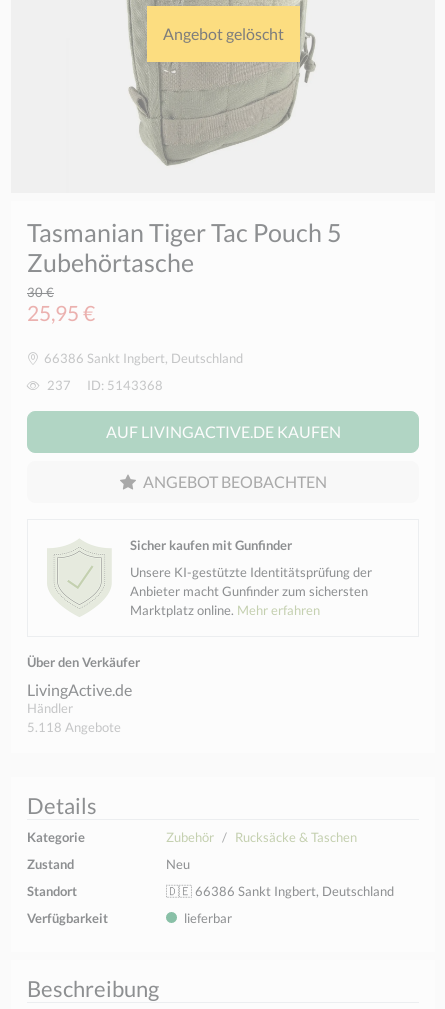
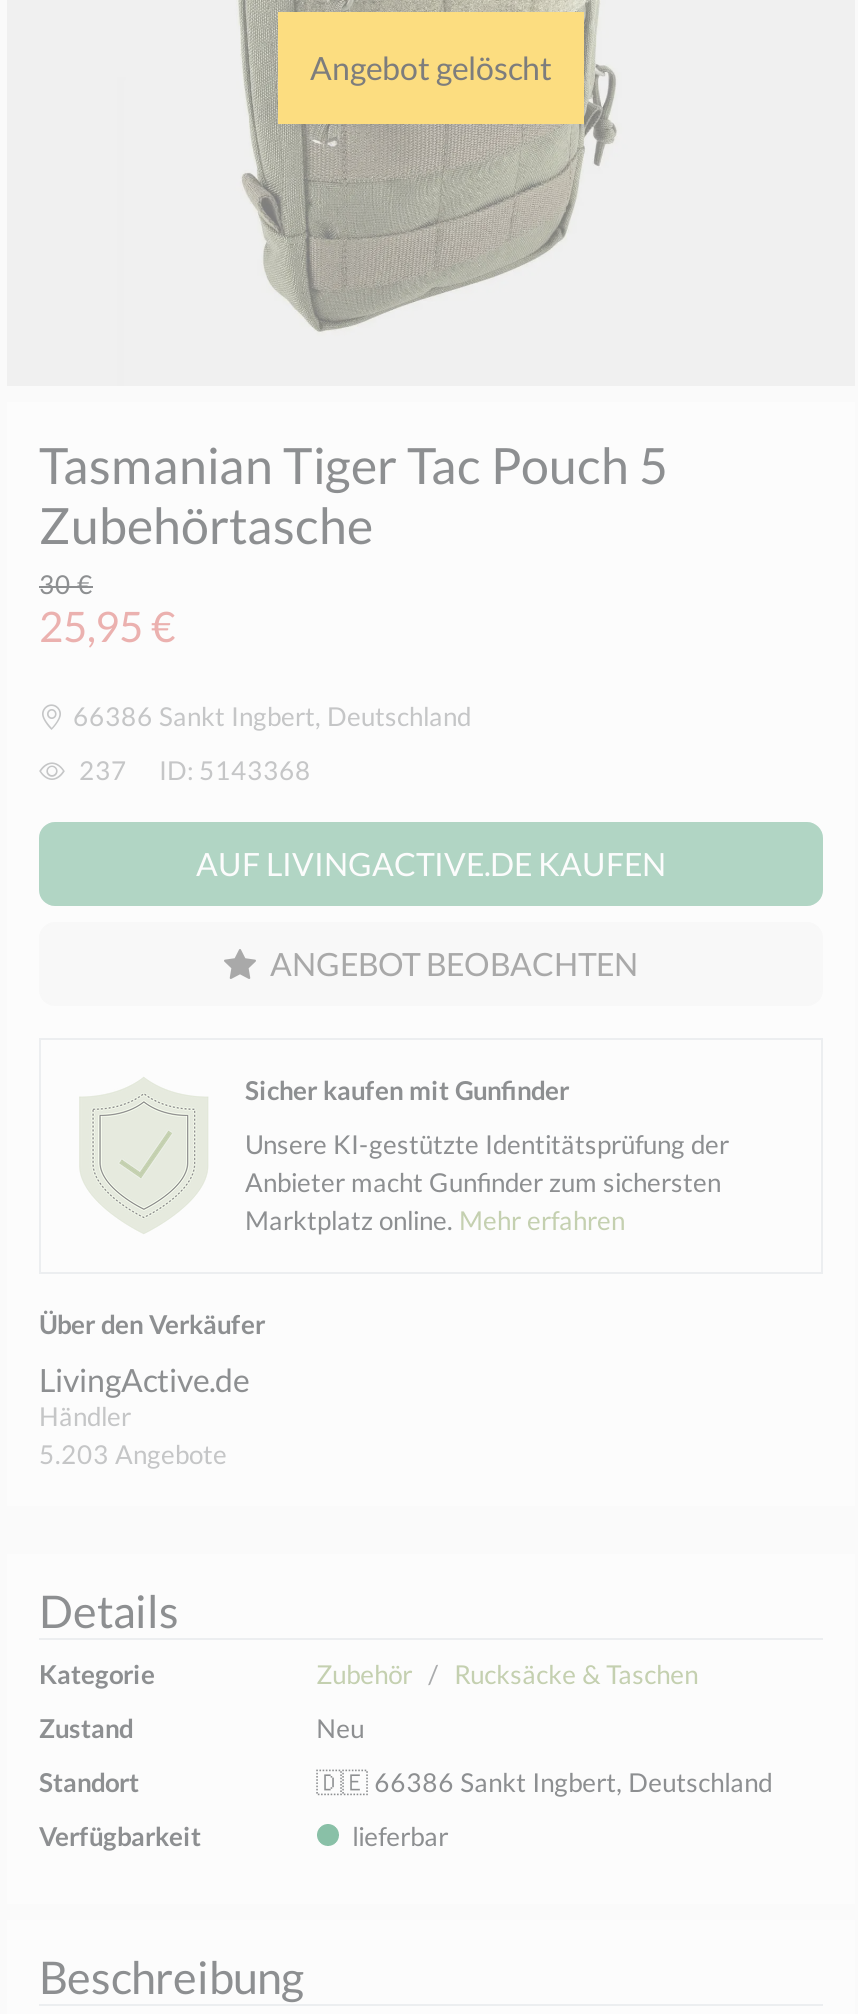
[27,719,121,735] 5.118 Angebote -> [39,1438,227,1470] 5.203 Angebote

